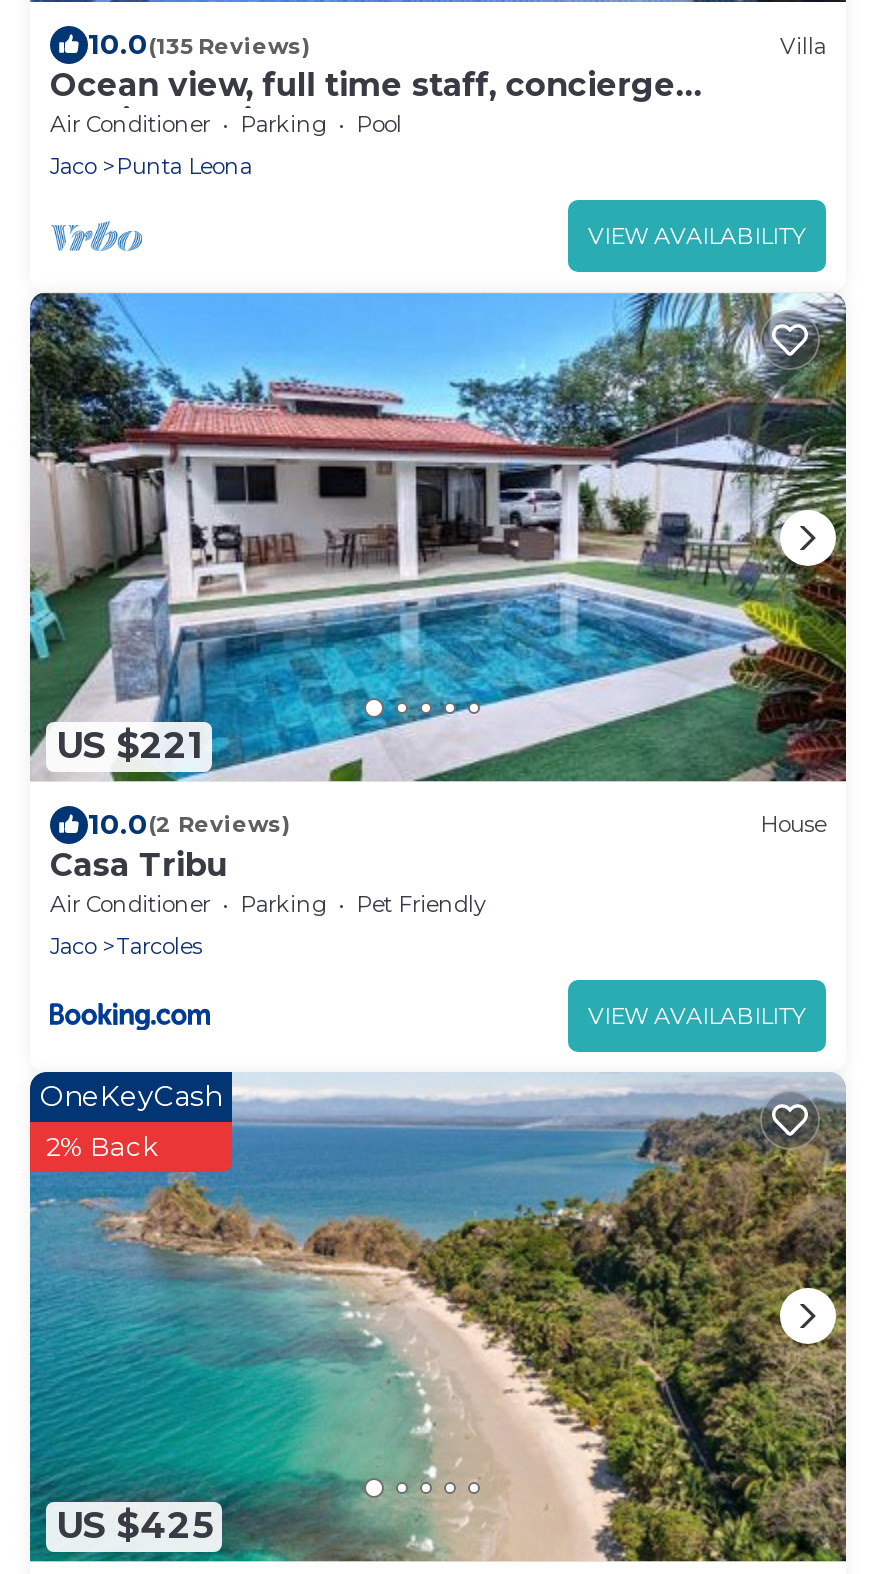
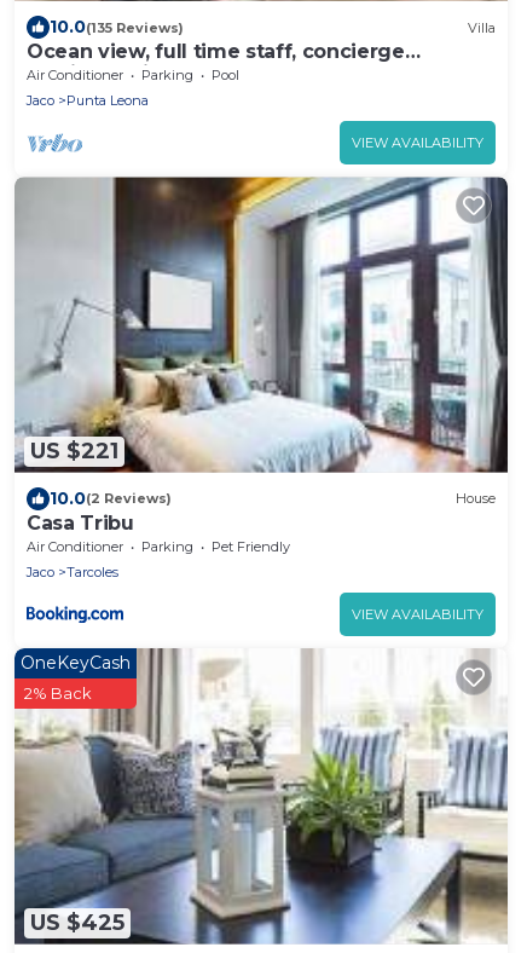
[28,292,846,784] [image] -> [15,175,508,474] [image]
[28,1072,848,1564] [image] -> [13,647,509,946] [image]

